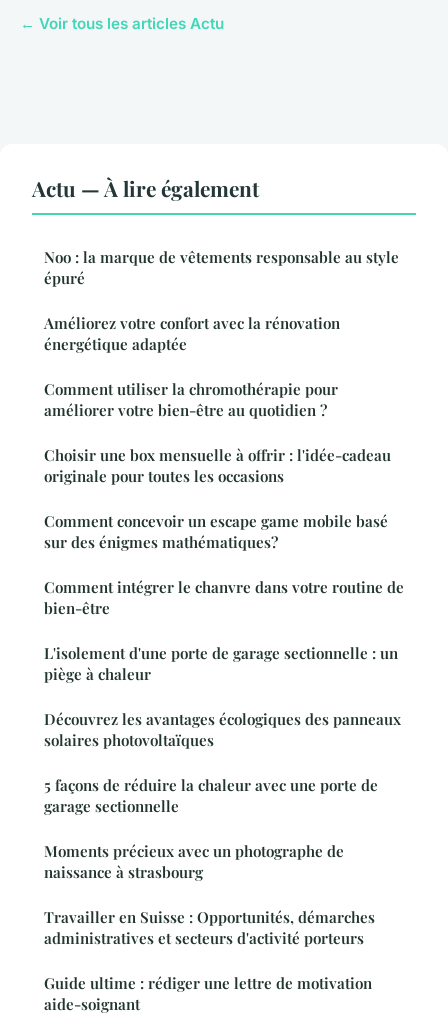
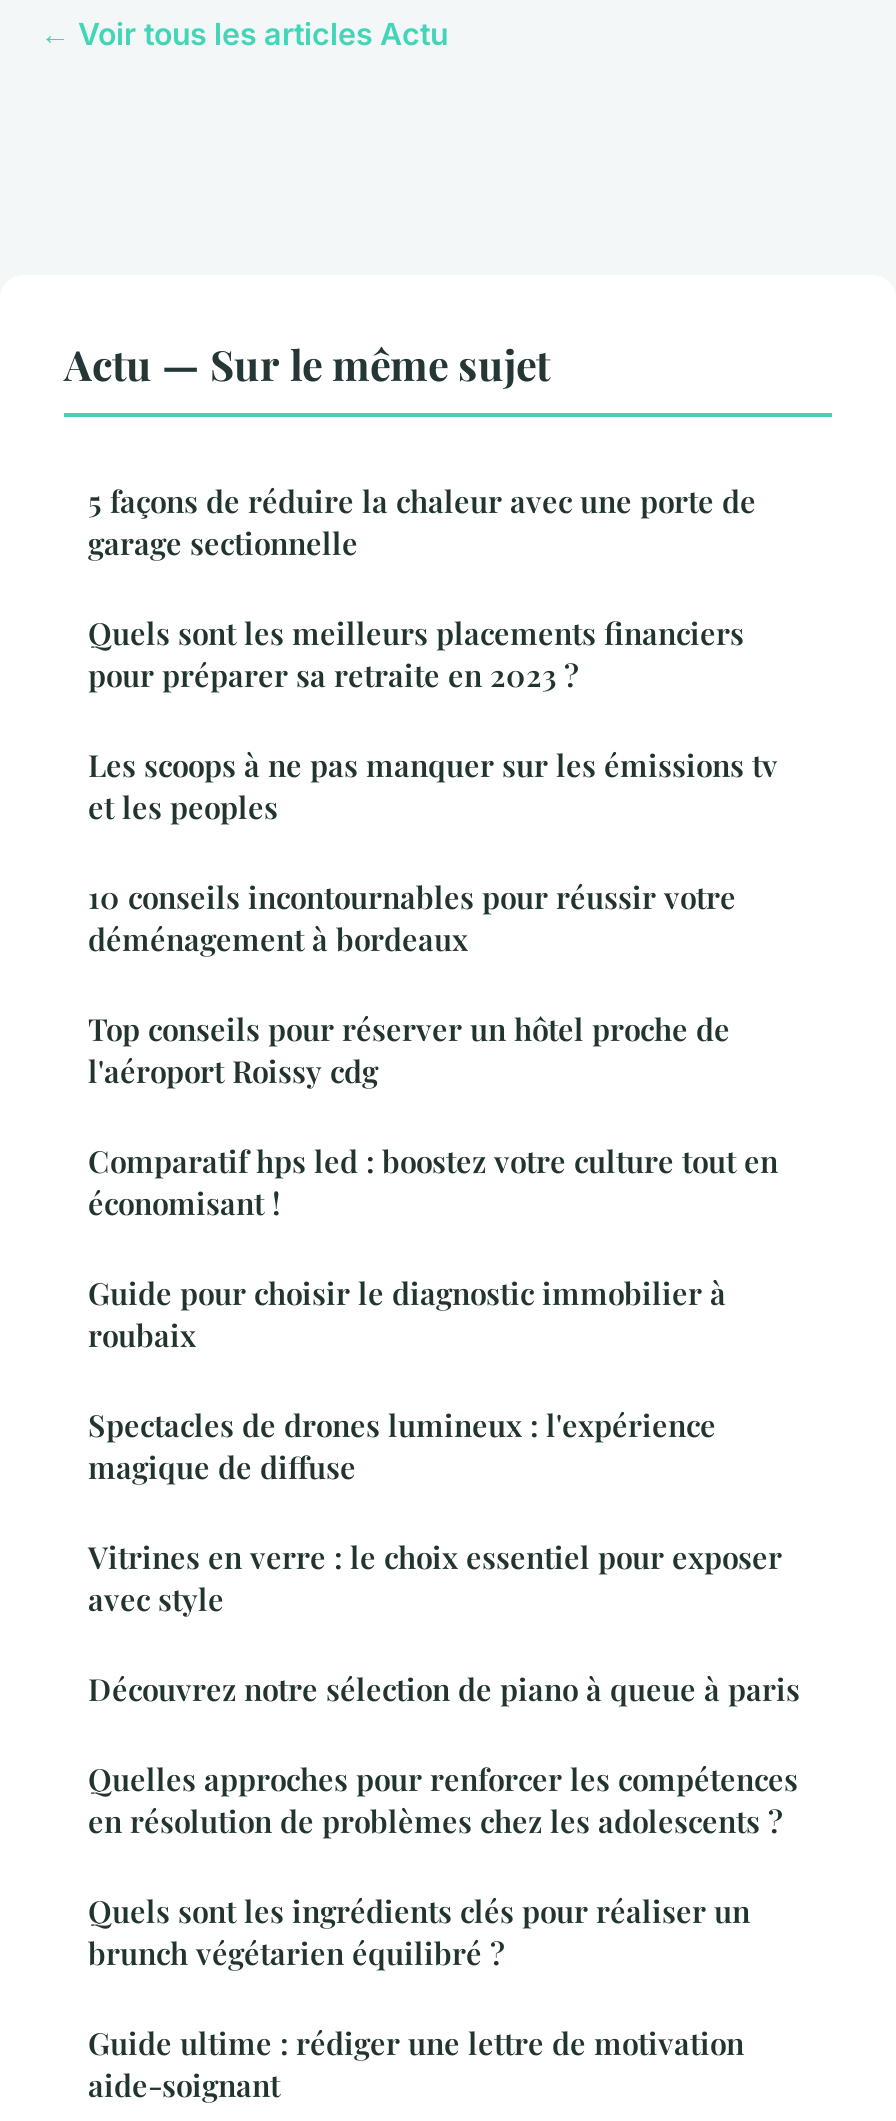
[32,174,404,750] Actu — À lire également | Noo : la marque de vêtements responsable au style | épuré | Améliorez votre confort avec la rénovation | énergétique adaptée | Comment utiliser la chromothérapie pour | améliorer votre bien-être au quotidien ? | Choisir une box mensuelle à offrir : l'idée-cadeau | originale pour toutes les occasions | Comment concevoir un escape game mobile basé | sur des énigmes mathématiques? | Comment intégrer le chanvre dans votre routine de | bien-être | L'isolement d'une porte de garage sectionnelle : un | piège à chaleur | Découvrez les avantages écologiques des panneaux | solaires photovoltaïques -> [64,335,550,391] Actu — Sur le même sujet
moved [44,775,378,816] -> [88,481,756,563]: 5 façons de réduire la chaleur avec une porte de | garage sectionnelle
[44,841,375,948] Moments précieux avec un photographe de | naissance à strasbourg | Travailler en Suisse : Opportunités, démarches | administratives et secteurs d'activité porteurs -> [88,613,800,1973] Quels sont les meilleurs placements financiers | pour préparer sa retraite en 2023 ? | Les scoops à ne pas manquer sur les émissions tv | et les peoples | 10 conseils incontournables pour réussir votre | déménagement à bordeaux | Top conseils pour réserver un hôtel proche de | l'aéroport Roissy cdg | Comparatif hps led : boostez votre culture tout en | économisant ! | Guide pour choisir le diagnostic immobilier à | roubaix | Spectacles de drones lumineux : l'expérience | magique de diffuse | Vitrines en verre : le choix essentiel pour exposer | avec style | Découvrez notre sélection de piano à queue à paris | Quelles approches pour renforcer les compétences | en résolution de problèmes chez les adolescents ? | Quels sont les ingrédients clés pour réaliser un | brunch végétarien équilibré ?

